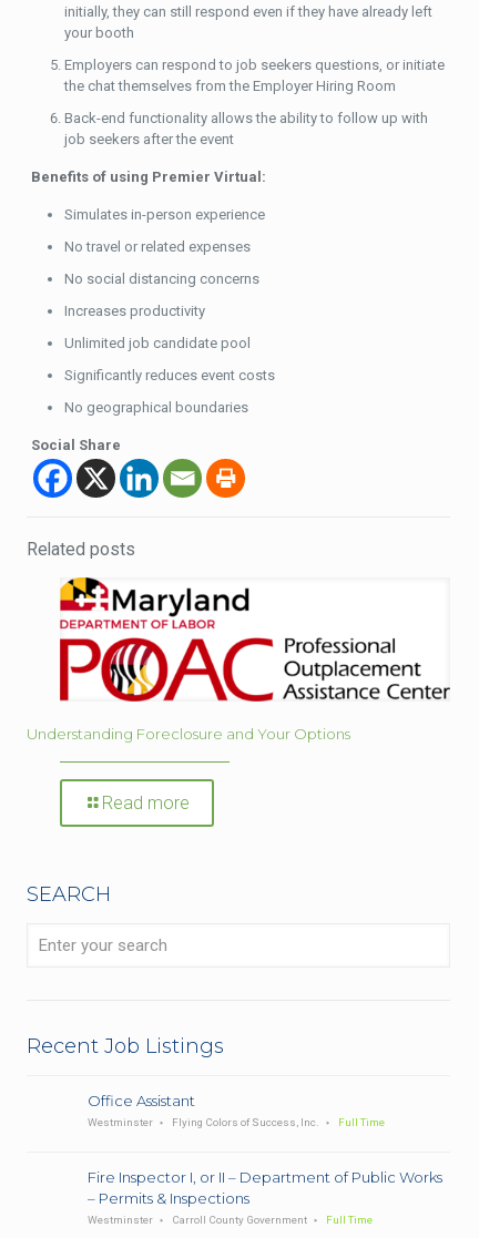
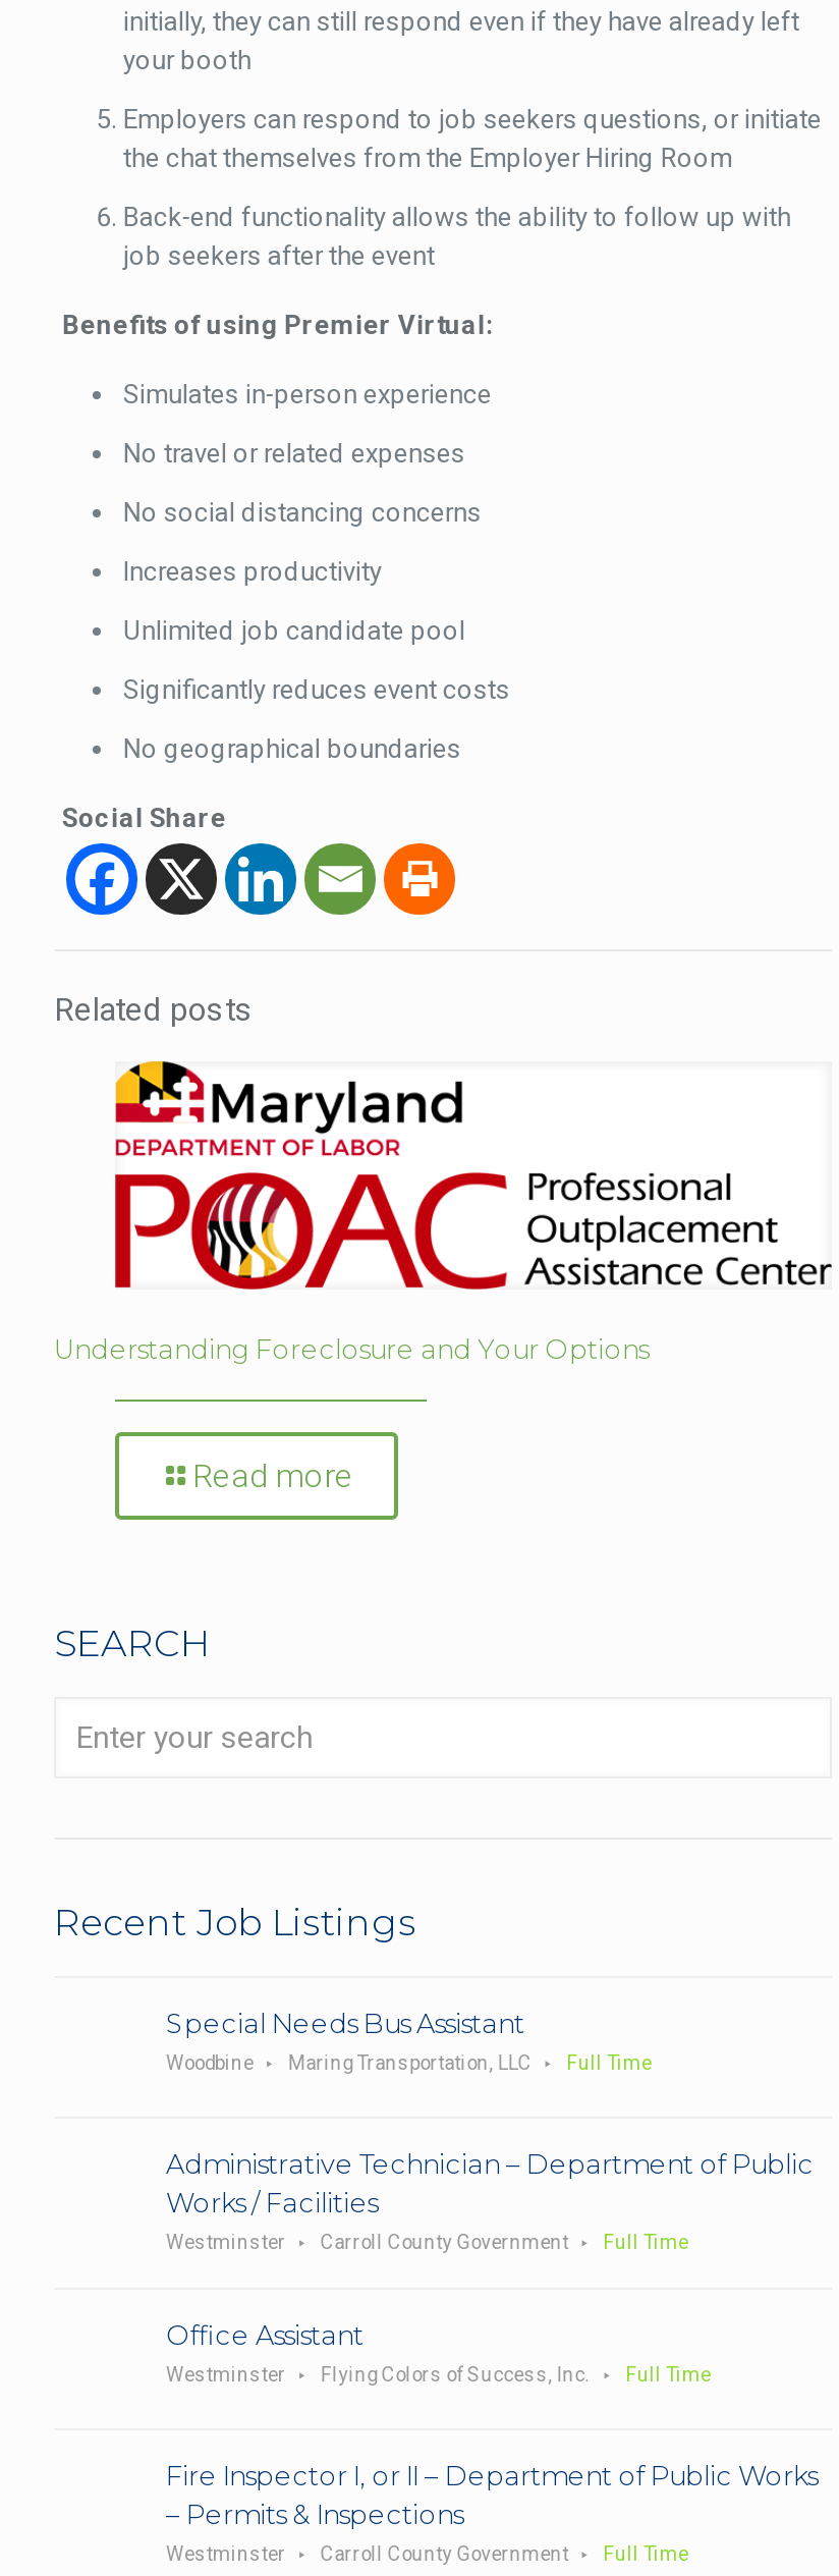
none -> [166,2007,814,2253] Special Needs Bus Assistant | Woodbine | Maring Transportation, LLC | Full Time | Administrative Technician – Department of Public | Works / Facilities | Westminster | Carroll County Government | Full Time

